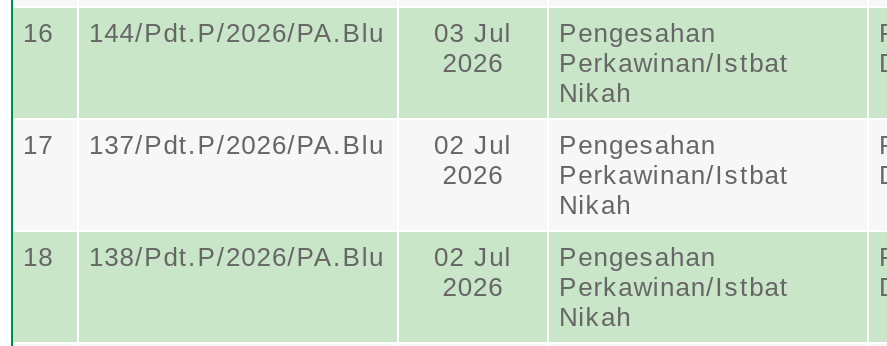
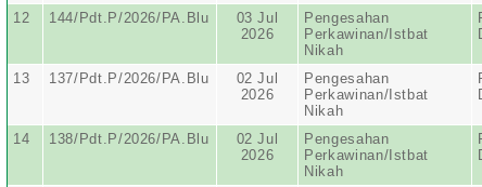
[23,18,716,48] 16 144/Pdt.P/2026/PA.Blu 03 Jul Pengesahan -> [13,10,389,26] 12 144/Pdt.P/2026/PA.Blu 03 Jul Pengesahan
[23,130,716,160] 17 137/Pdt.P/2026/PA.Blu 02 Jul Pengesahan -> [13,70,389,86] 13 137/Pdt.P/2026/PA.Blu 02 Jul Pengesahan
[23,242,716,272] 18 138/Pdt.P/2026/PA.Blu 02 Jul Pengesahan -> [13,131,389,147] 14 138/Pdt.P/2026/PA.Blu 02 Jul Pengesahan

